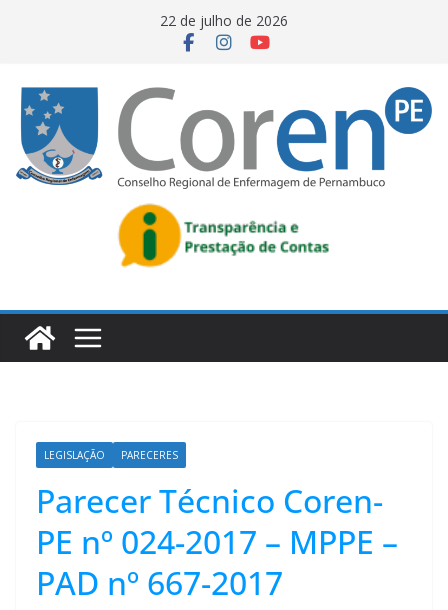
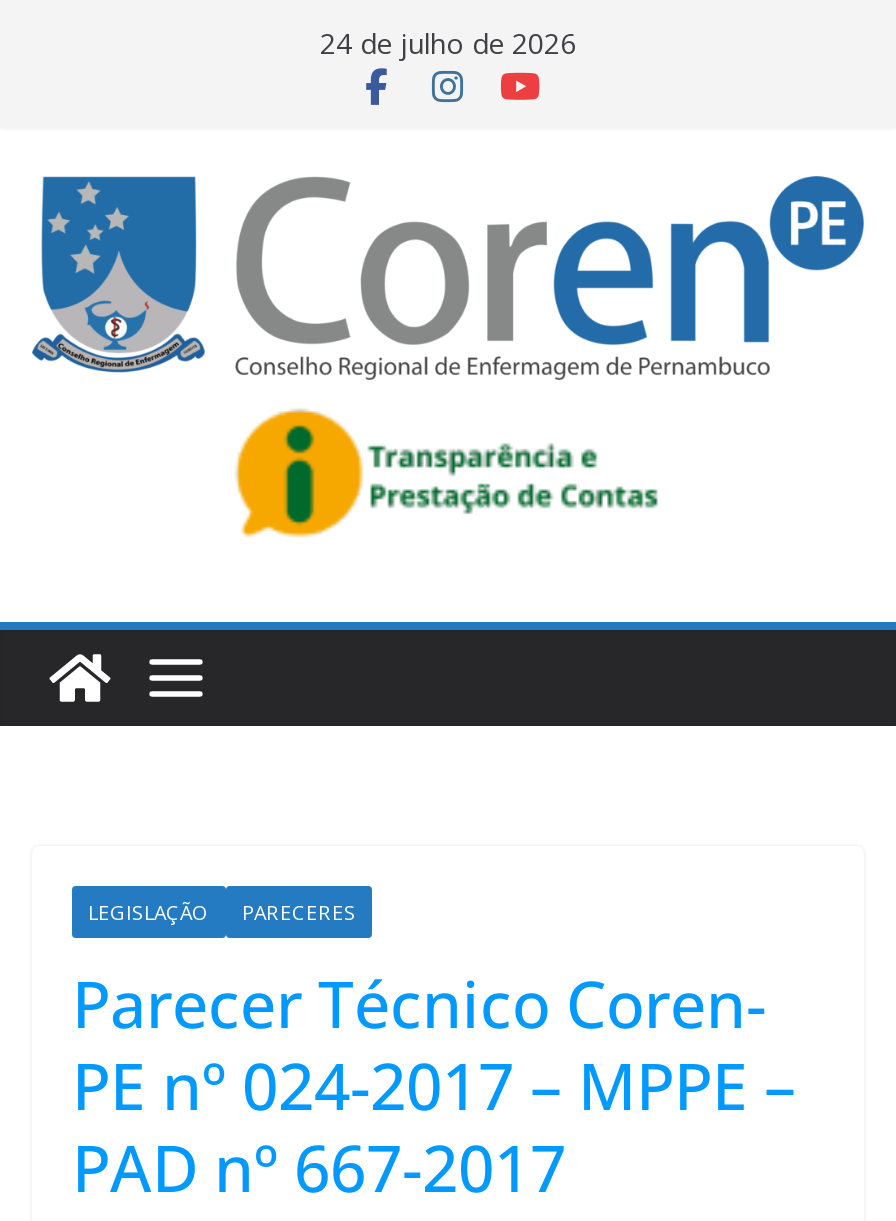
[160,11,288,30] 22 de julho de 2026 -> [320,24,576,62] 24 de julho de 2026

